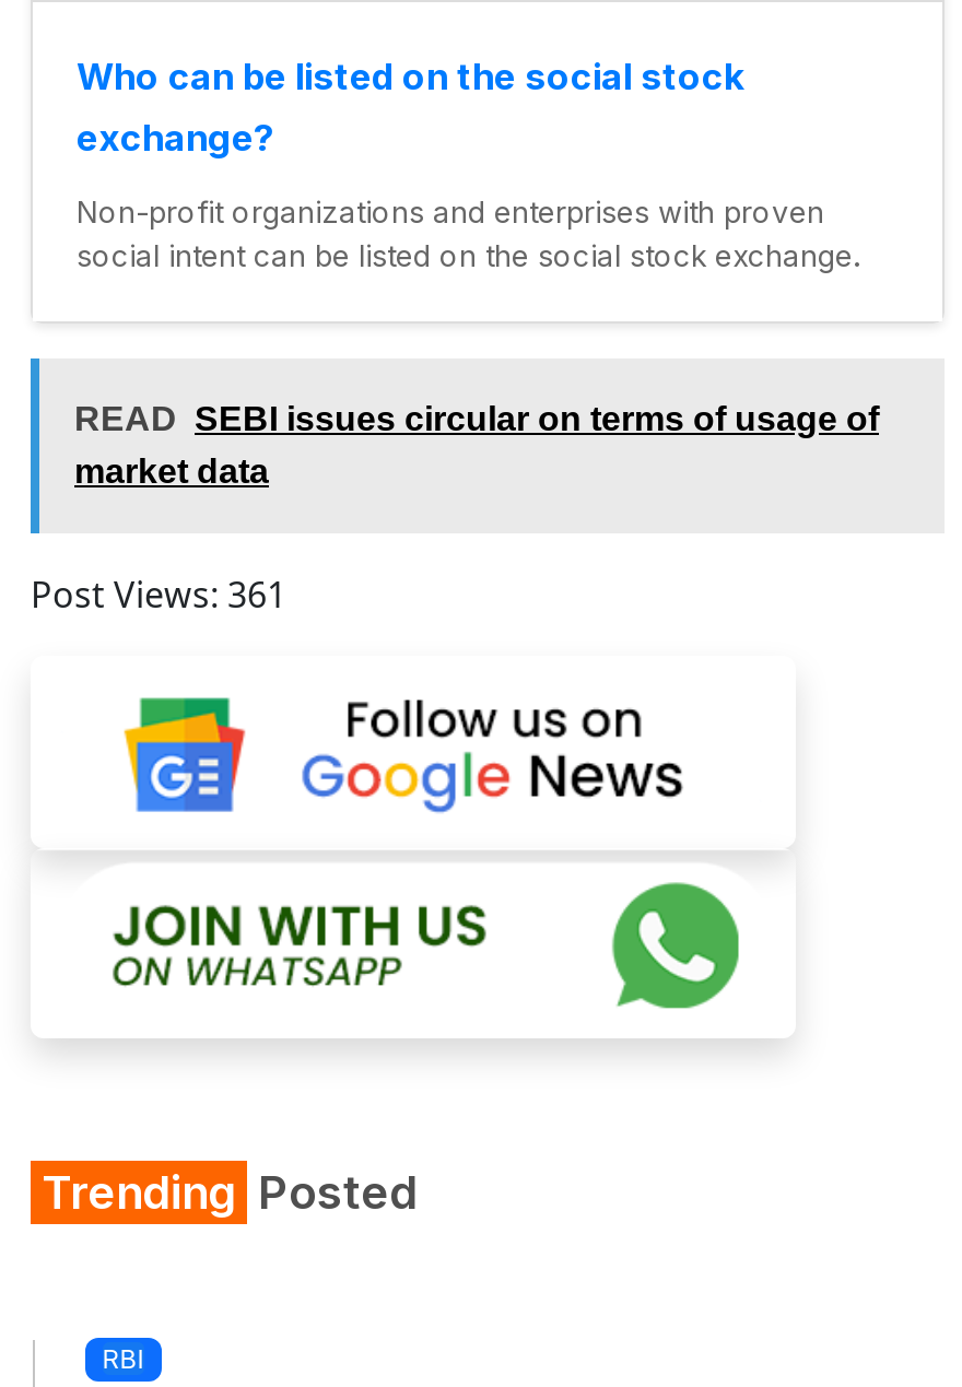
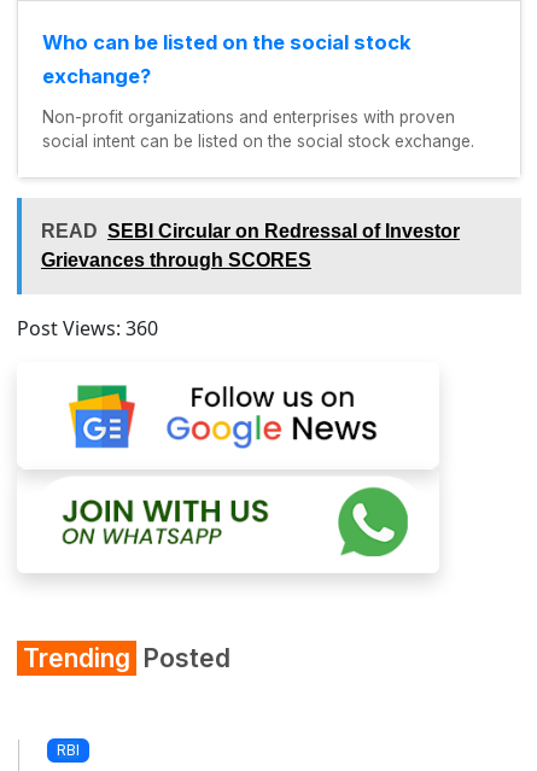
[74,400,879,490] READ SEBI issues circular on terms of usage of | market data -> [41,221,460,271] READ SEBI Circular on Redressal of Investor | Grievances through SCORES
[31,571,286,619] Post Views: 361 -> [17,315,158,342] Post Views: 360

